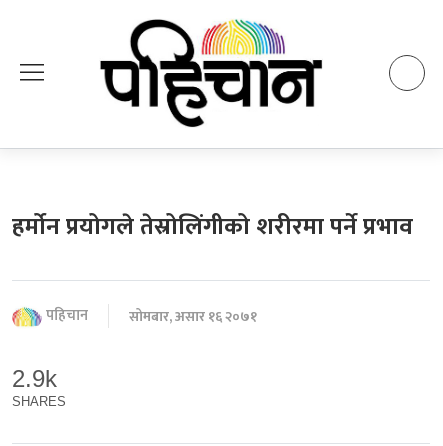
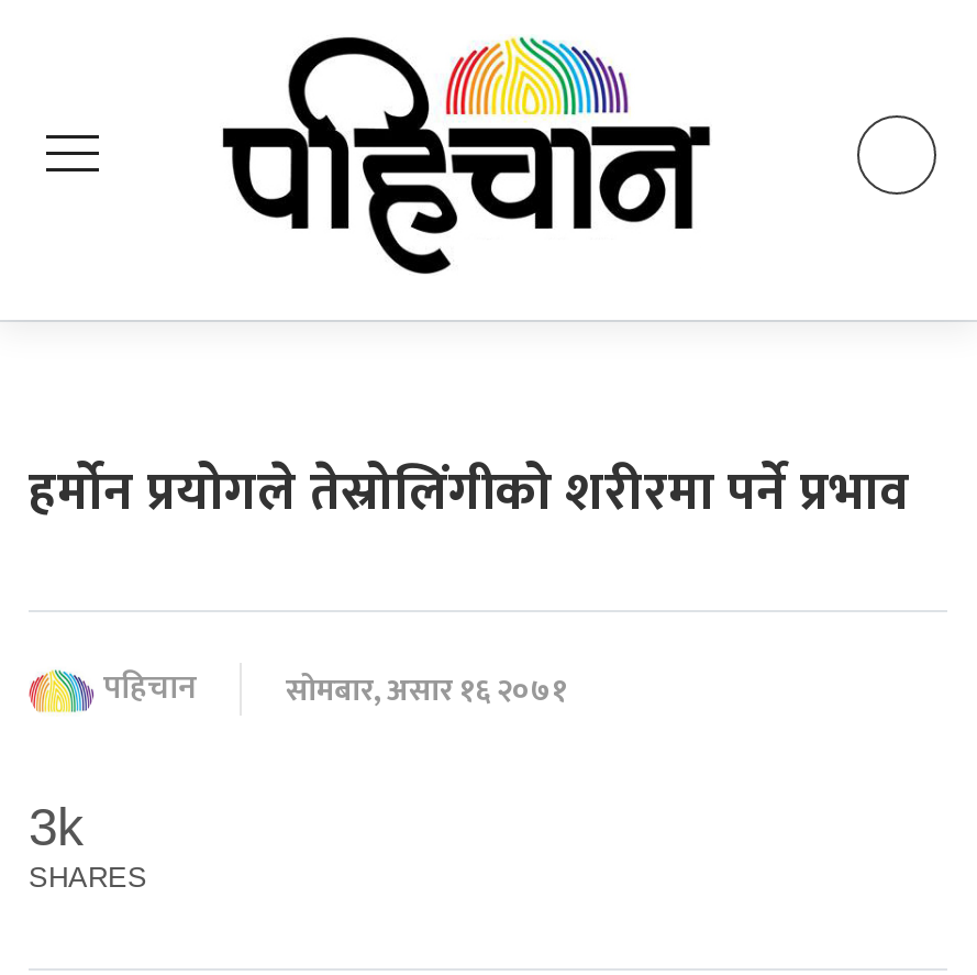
[12,365,57,392] 2.9k -> [29,797,84,857] 3k

